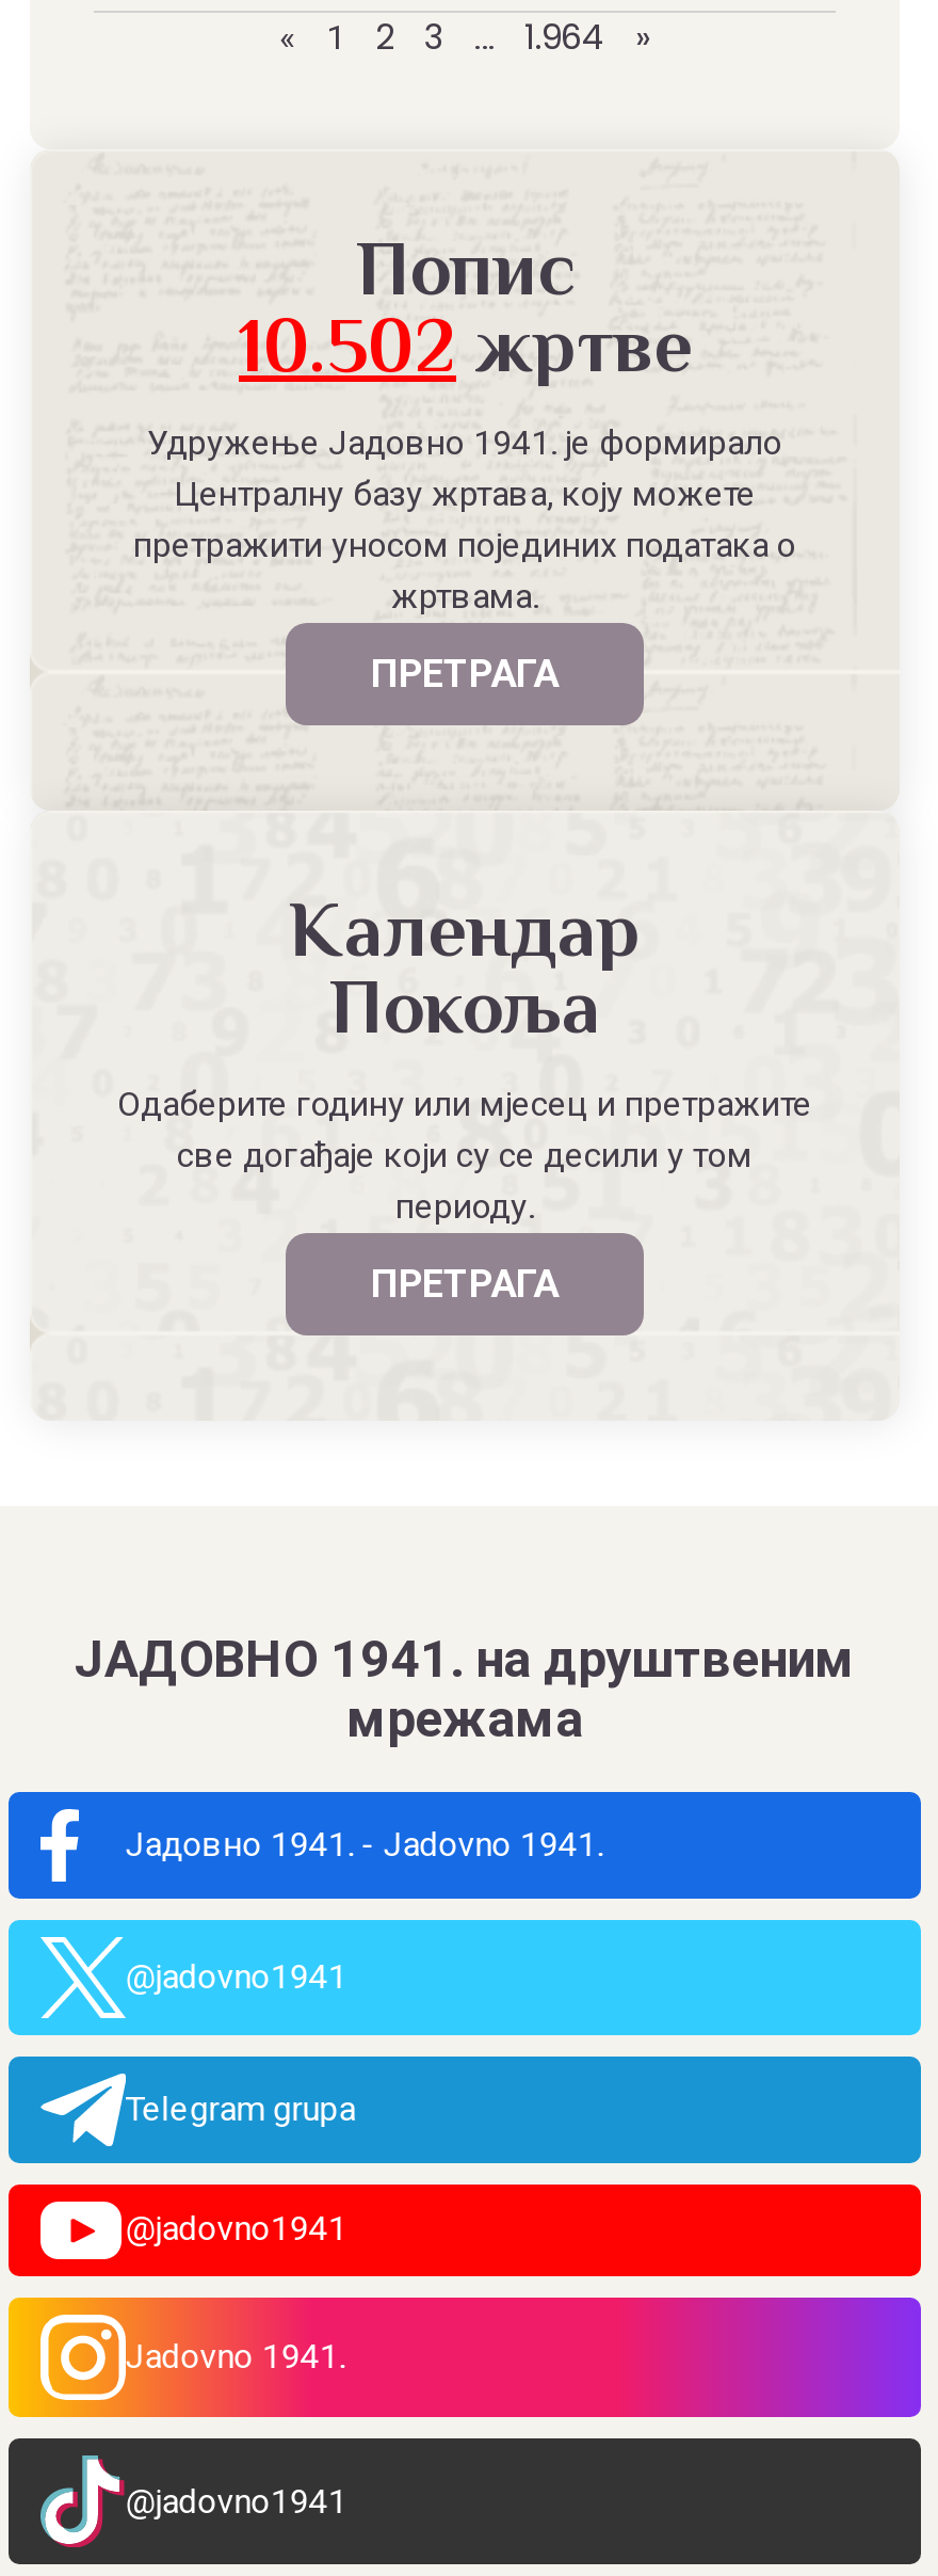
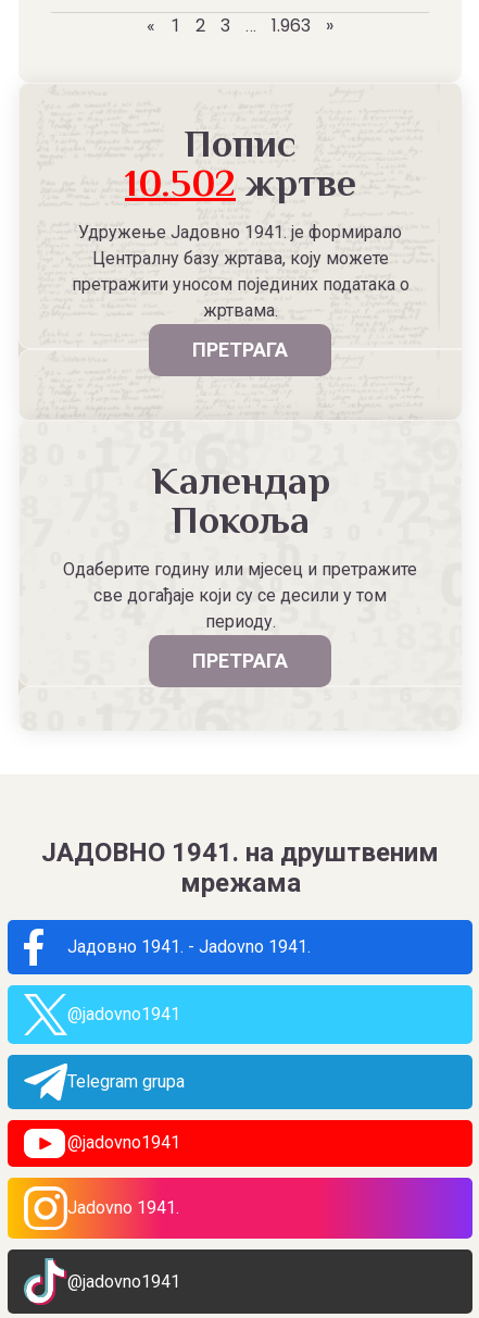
[524,13,605,62] 1.964 -> [272,13,311,38] 1.963

